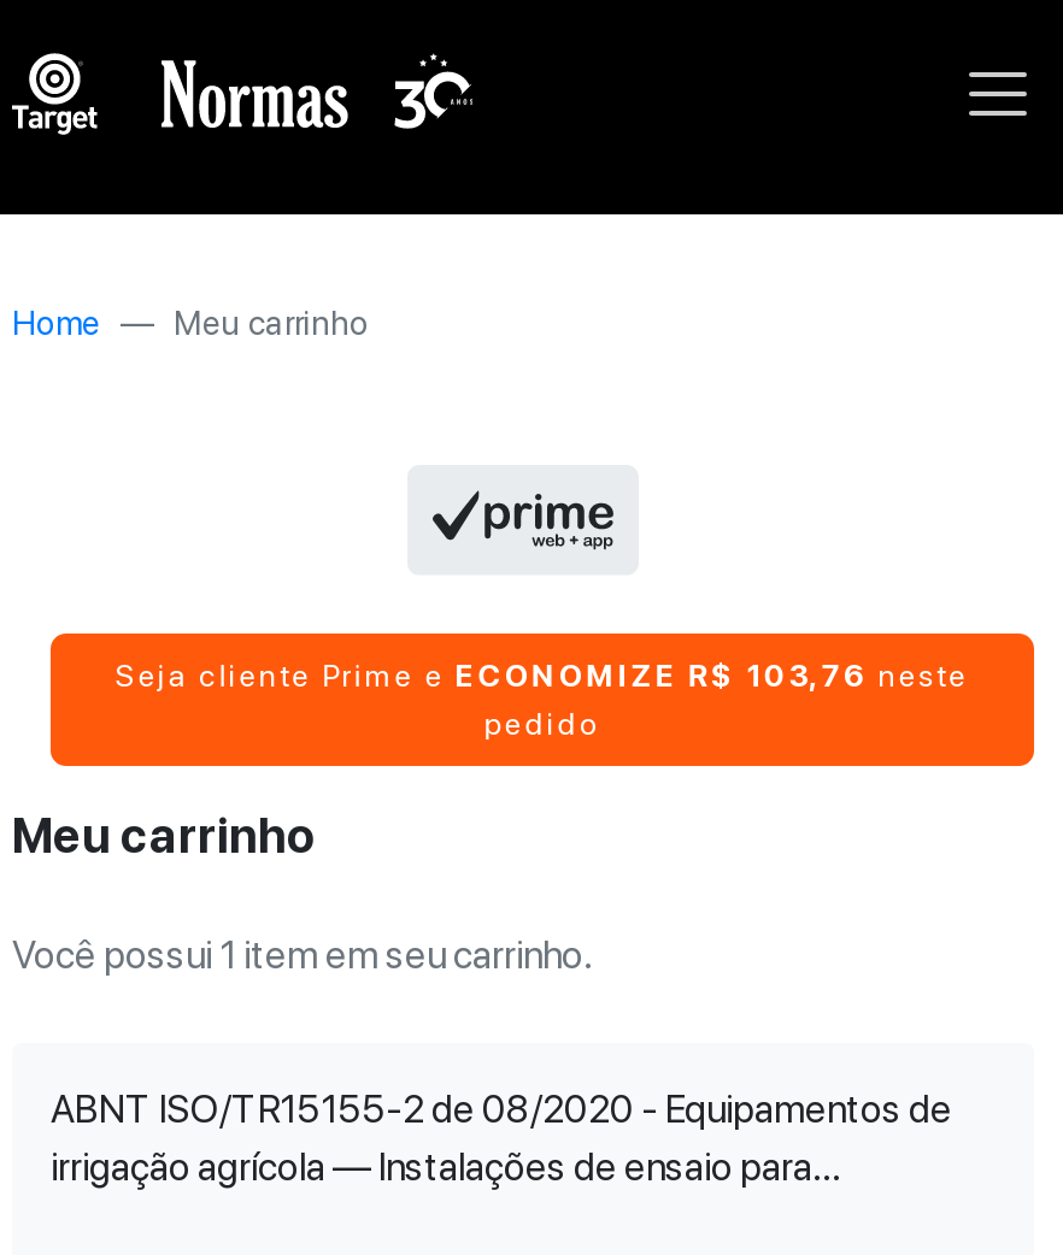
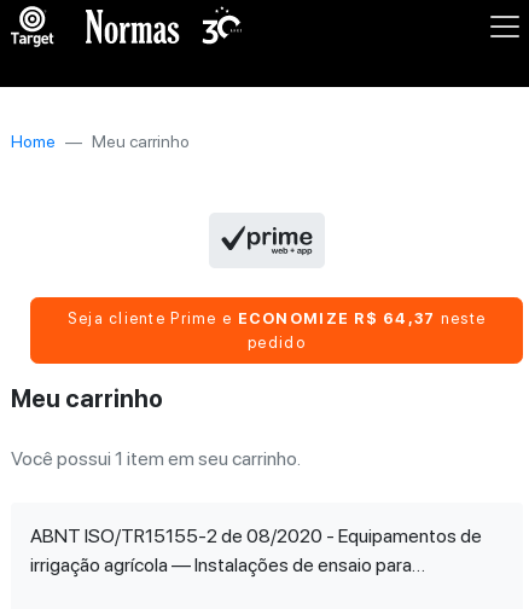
[116,656,969,693] Seja cliente Prime e ECONOMIZE R$ 103,76 neste -> [67,309,486,327] Seja cliente Prime e ECONOMIZE R$ 64,37 neste

